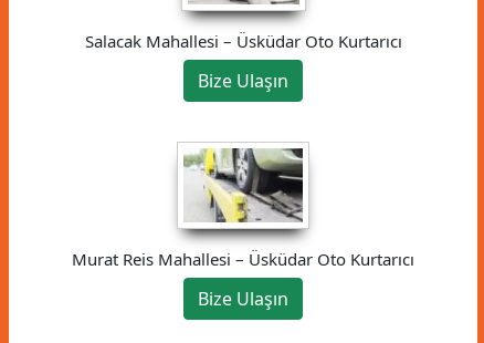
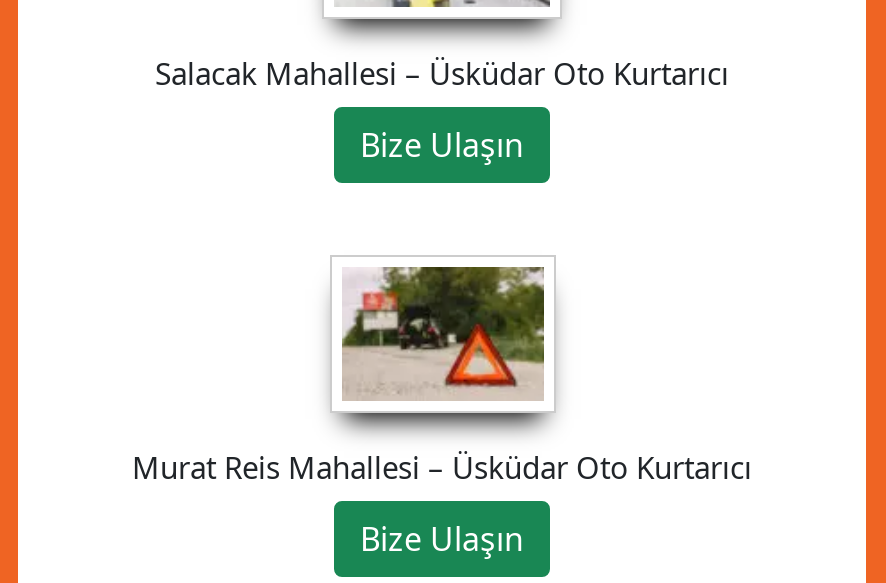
[183,147,304,222] [image] -> [328,266,550,406] [image]

